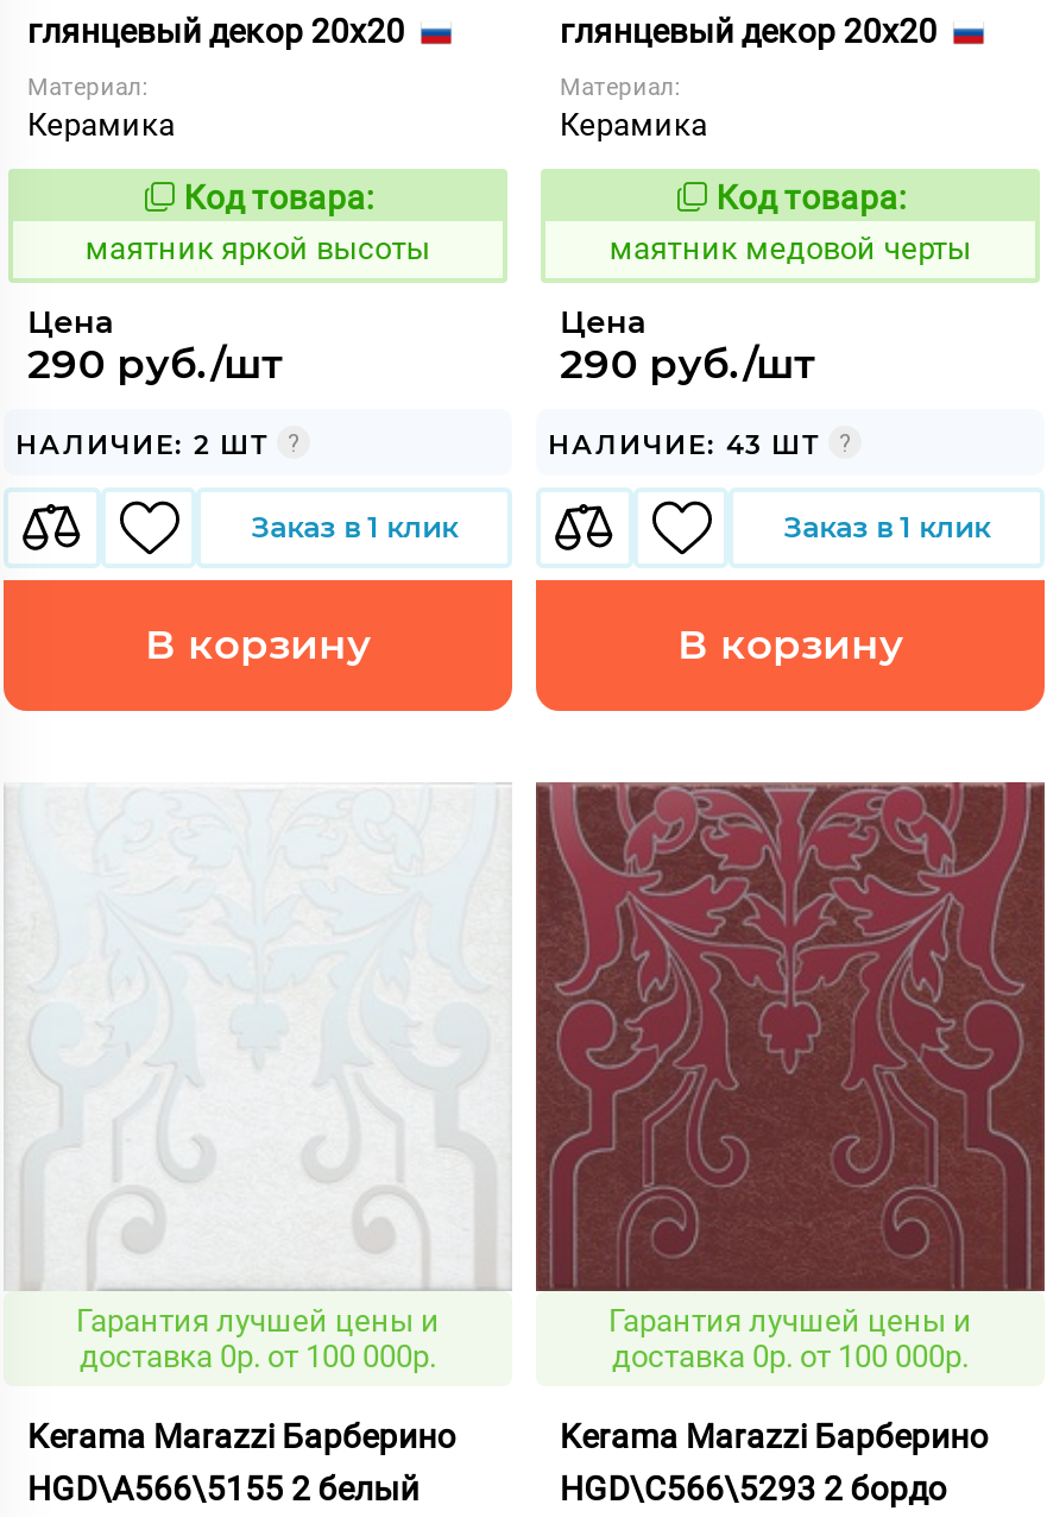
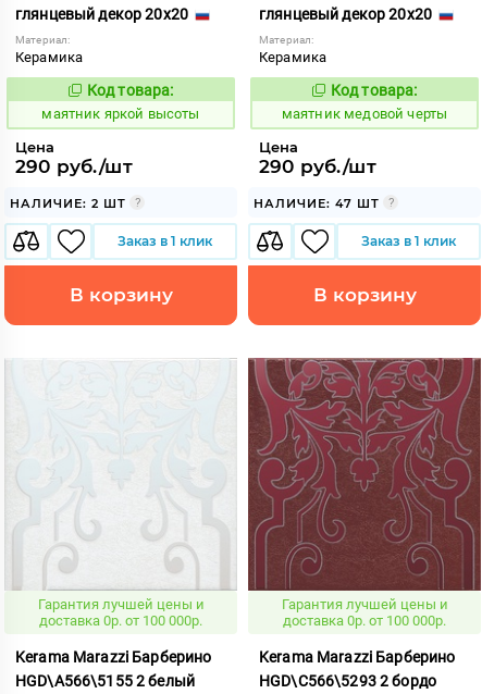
[548,428,821,461] НАЛИЧИЕ: 43 ШТ -> [254,196,380,211] НАЛИЧИЕ: 47 ШТ

